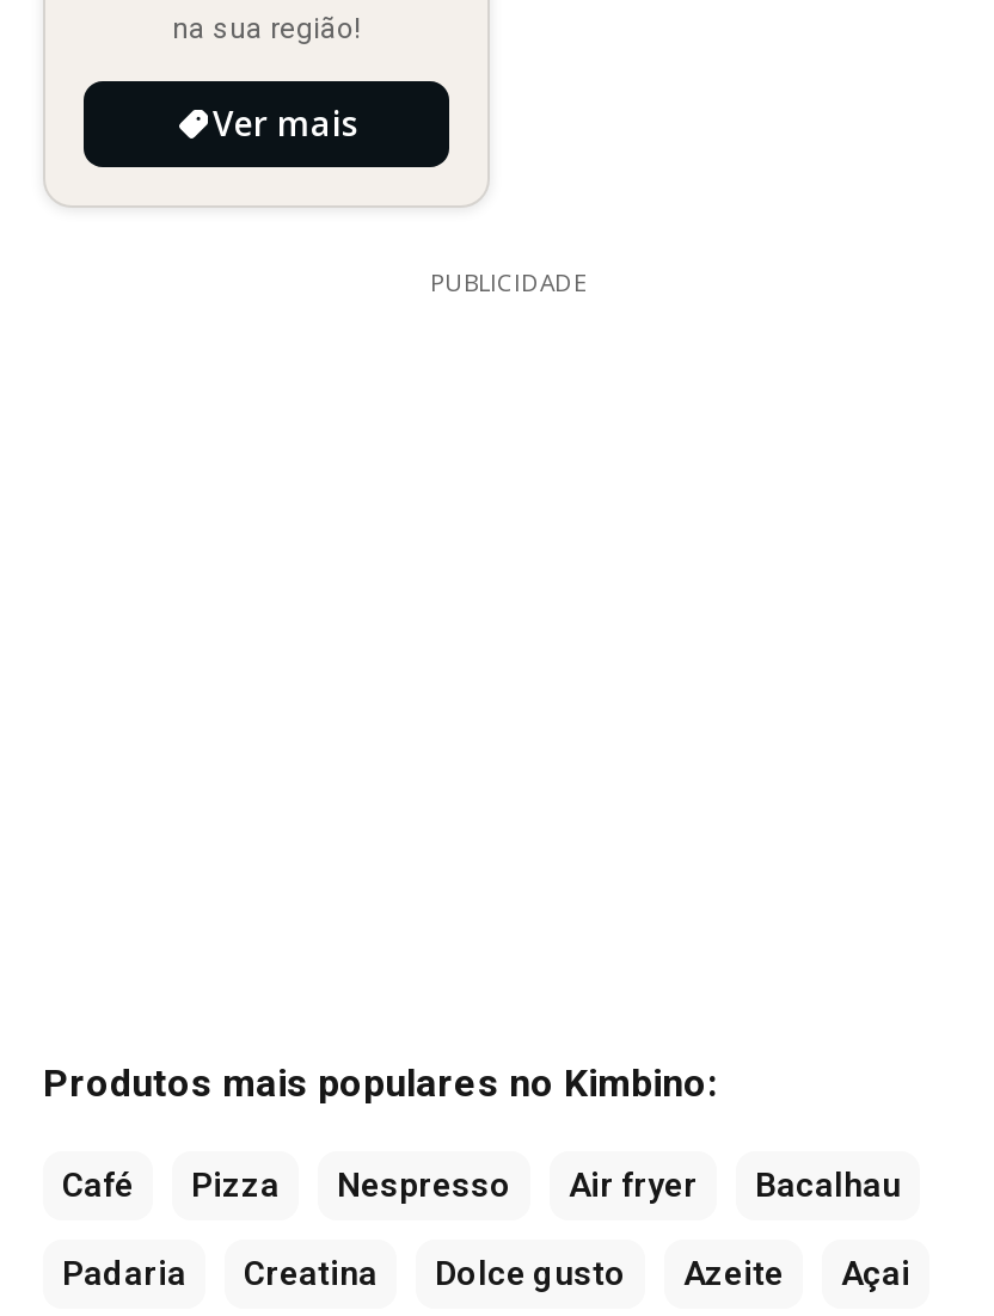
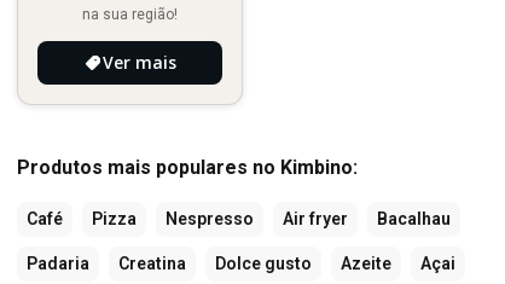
[430,264,588,297] PUBLICIDADE -> none

